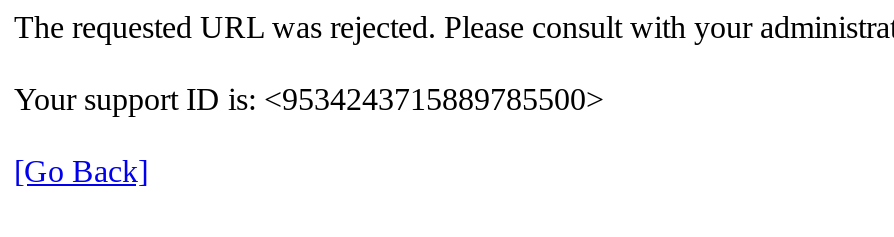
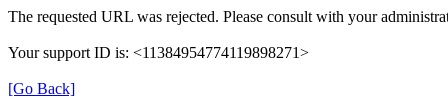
[14,82,604,116] Your support ID is: <9534243715889785500> -> [8,44,309,61] Your support ID is: <11384954774119898271>

